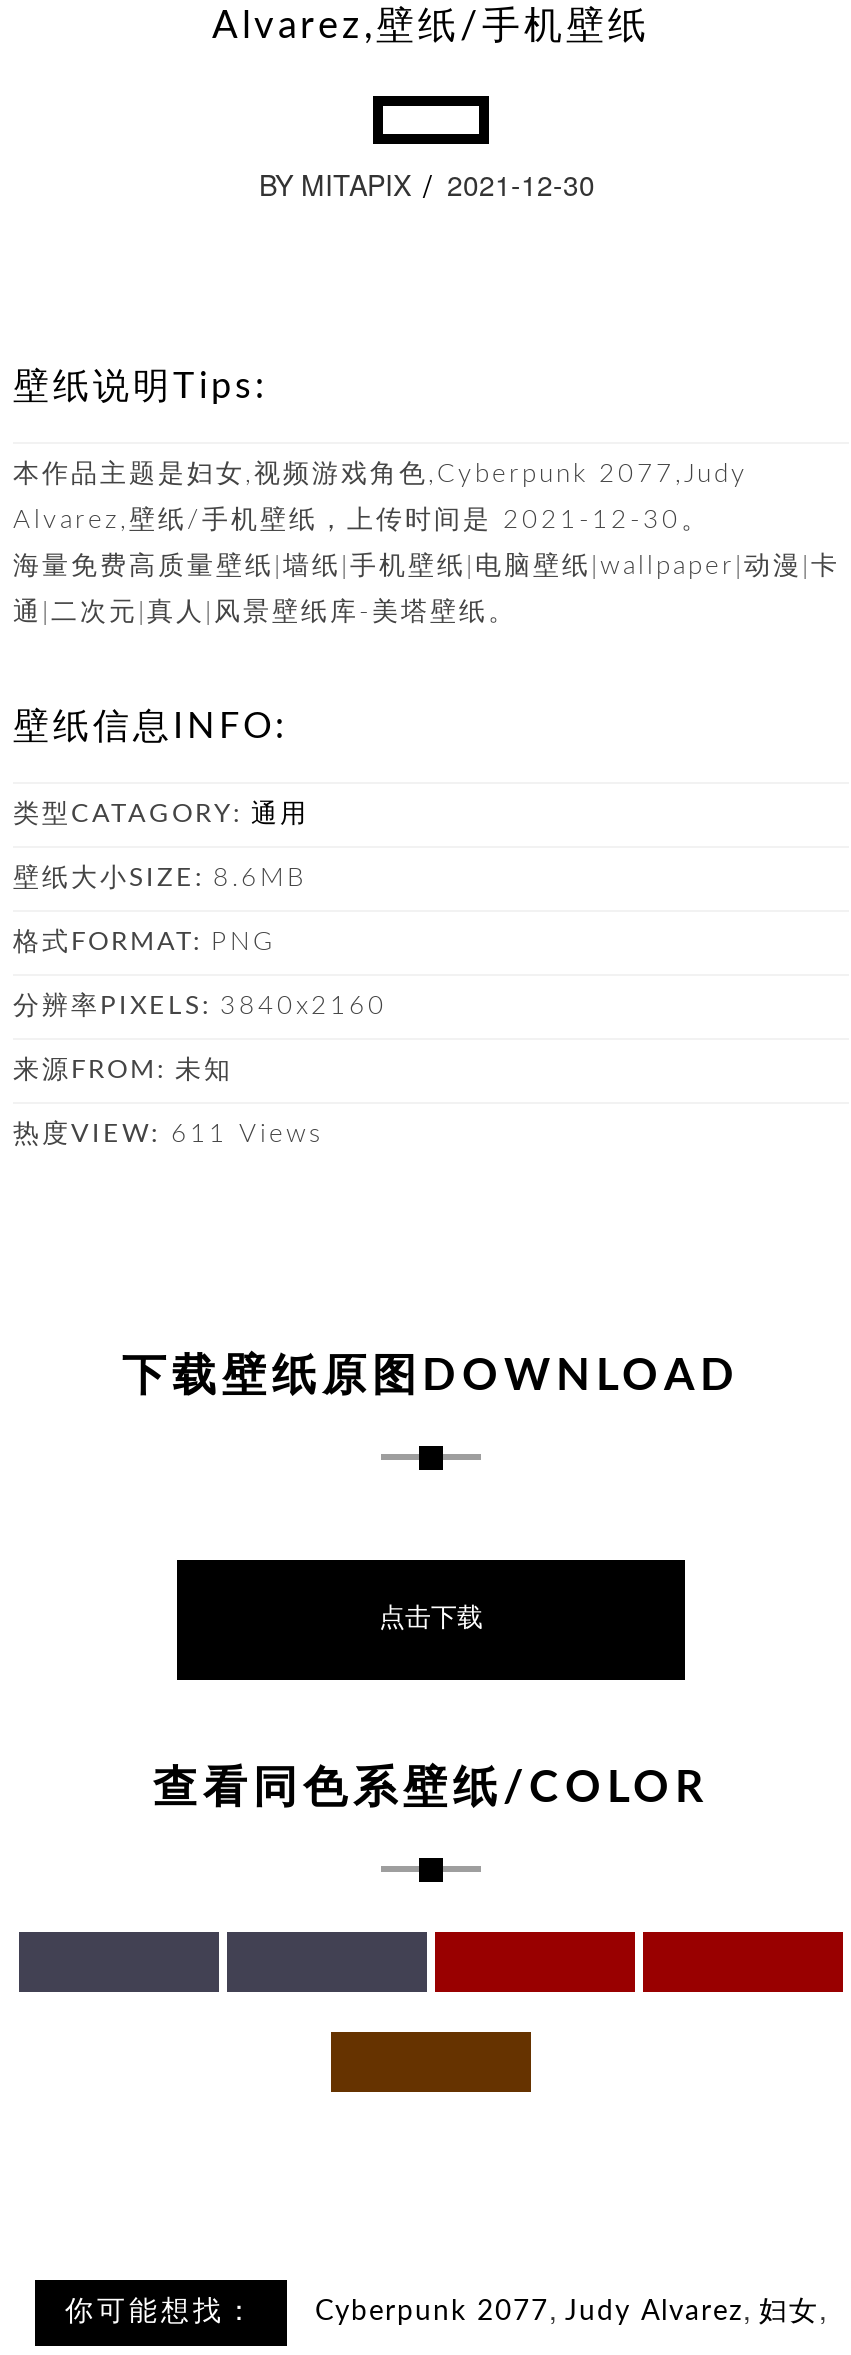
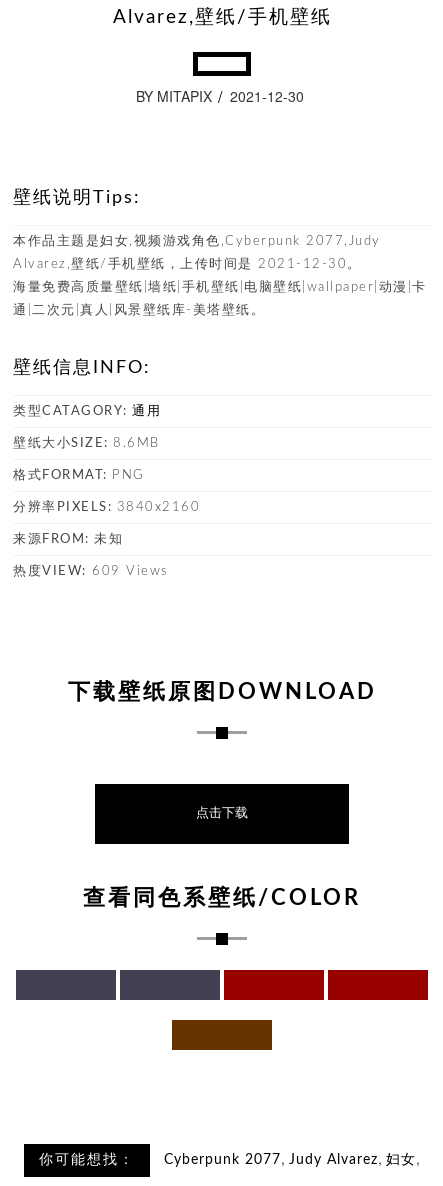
[13,1122,324,1148] 热度VIEW: 611 Views -> [13,565,168,578] 热度VIEW: 609 Views

